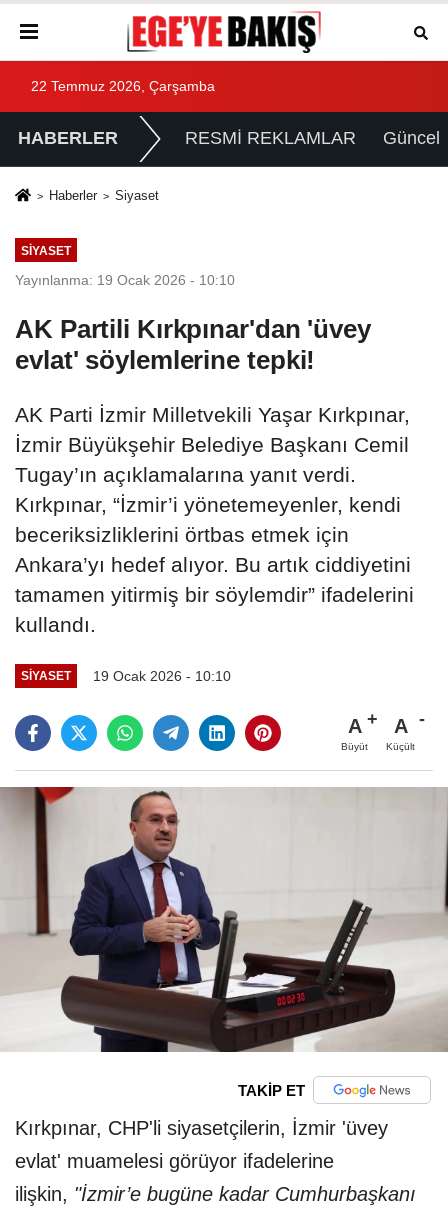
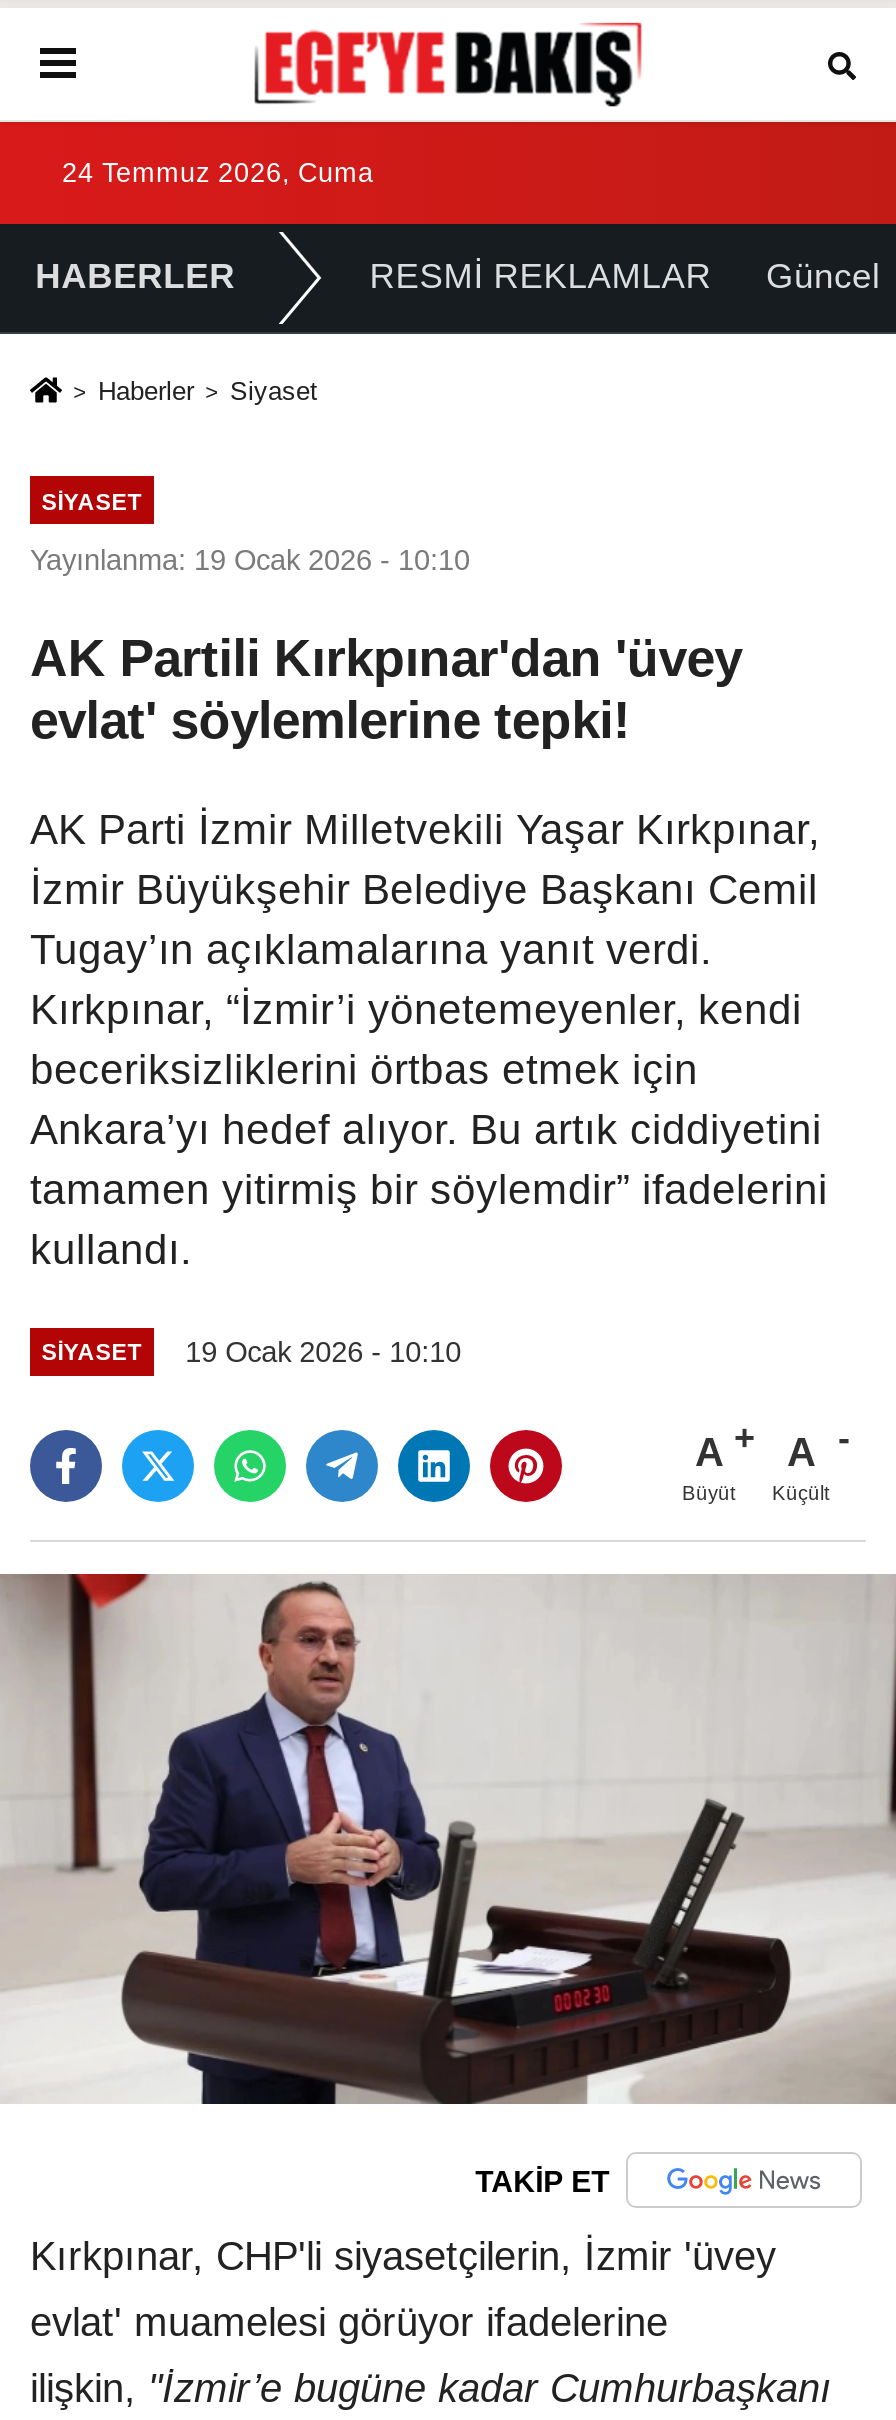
[31,79,215,94] 22 Temmuz 2026, Çarşamba -> [62,158,374,188] 24 Temmuz 2026, Cuma

